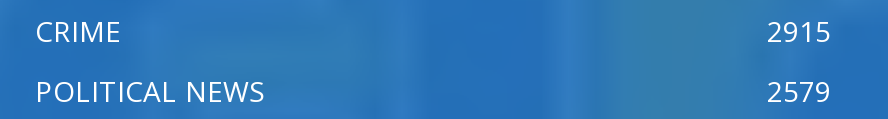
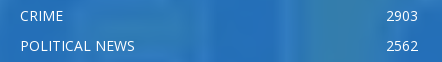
[767,12,831,50] 2915 -> [386,6,418,25] 2903
[767,72,831,110] 2579 -> [386,36,418,55] 2562

